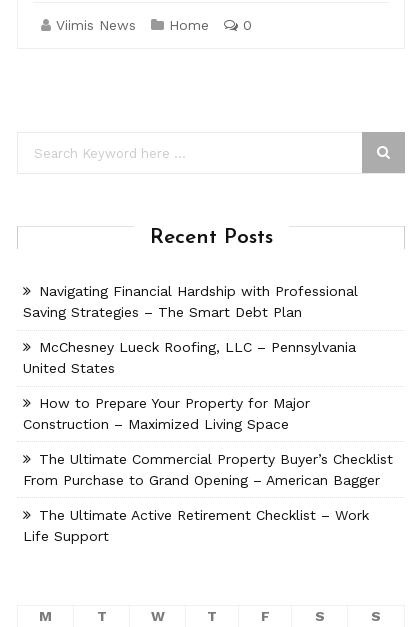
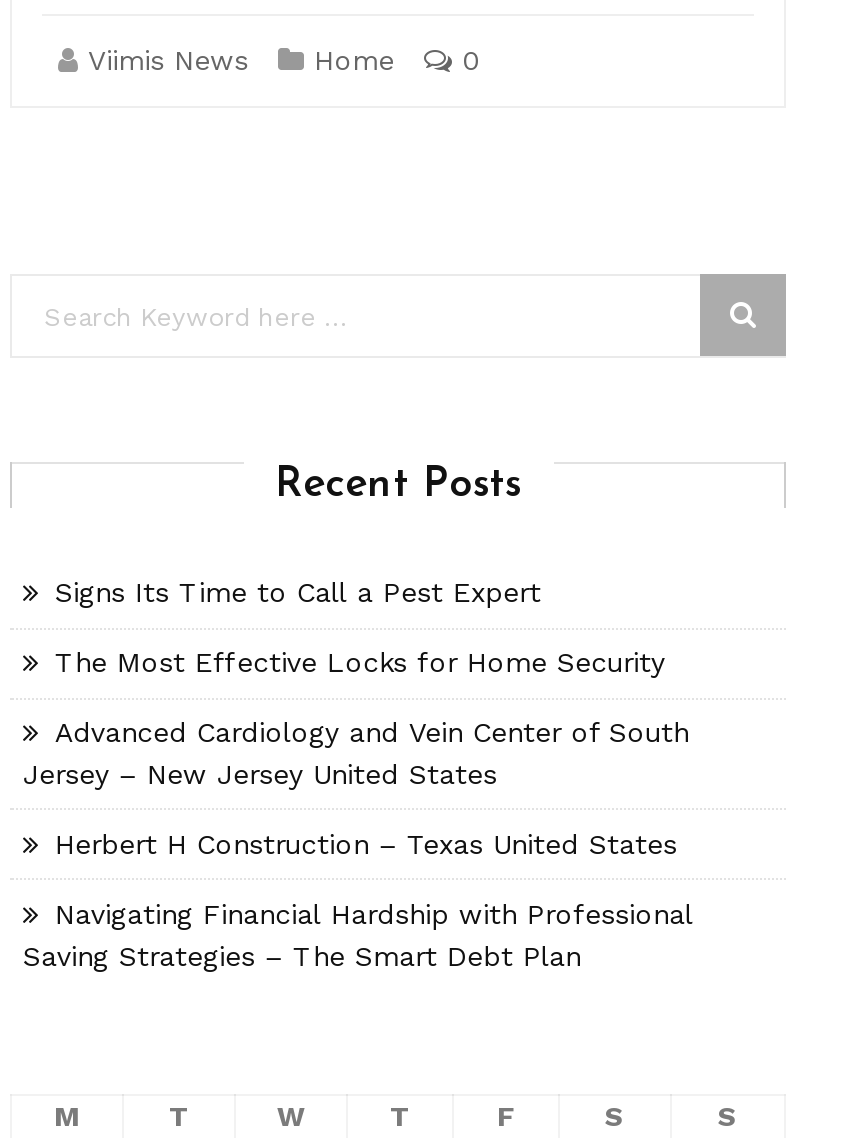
none -> [23,577,689,859] Signs Its Time to Call a Pest Expert | The Most Effective Locks for Home Security | Advanced Cardiology and Vein Center of South | Jersey – New Jersey United States | Herbert H Construction – Texas United States
moved [23,283,358,320] -> [23,897,693,971]: Navigating Financial Hardship with Professional | Saving Strategies – The Smart Debt Plan
[23,339,393,543] McChesney Lueck Roofing, LLC – Pennsylvania | United States | How to Prepare Your Property for Major | Construction – Maximized Living Space | The Ultimate Commercial Property Buyer’s Checklist | From Purchase to Grand Opening – American Bagger | The Ultimate Active Retirement Checklist – Work | Life Support -> none

